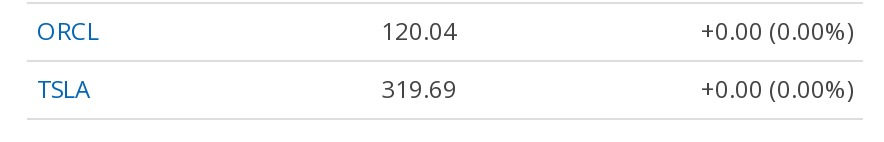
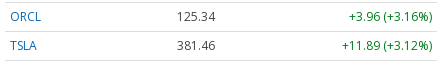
[381,14,457,48] 120.04 -> [177,8,215,25] 125.34
[701,14,853,48] +0.00 (0.00%) -> [349,8,432,25] +3.96 (+3.16%)
[381,72,853,106] 319.69 | +0.00 (0.00%) -> [177,37,432,54] 381.46 | +11.89 (+3.12%)

